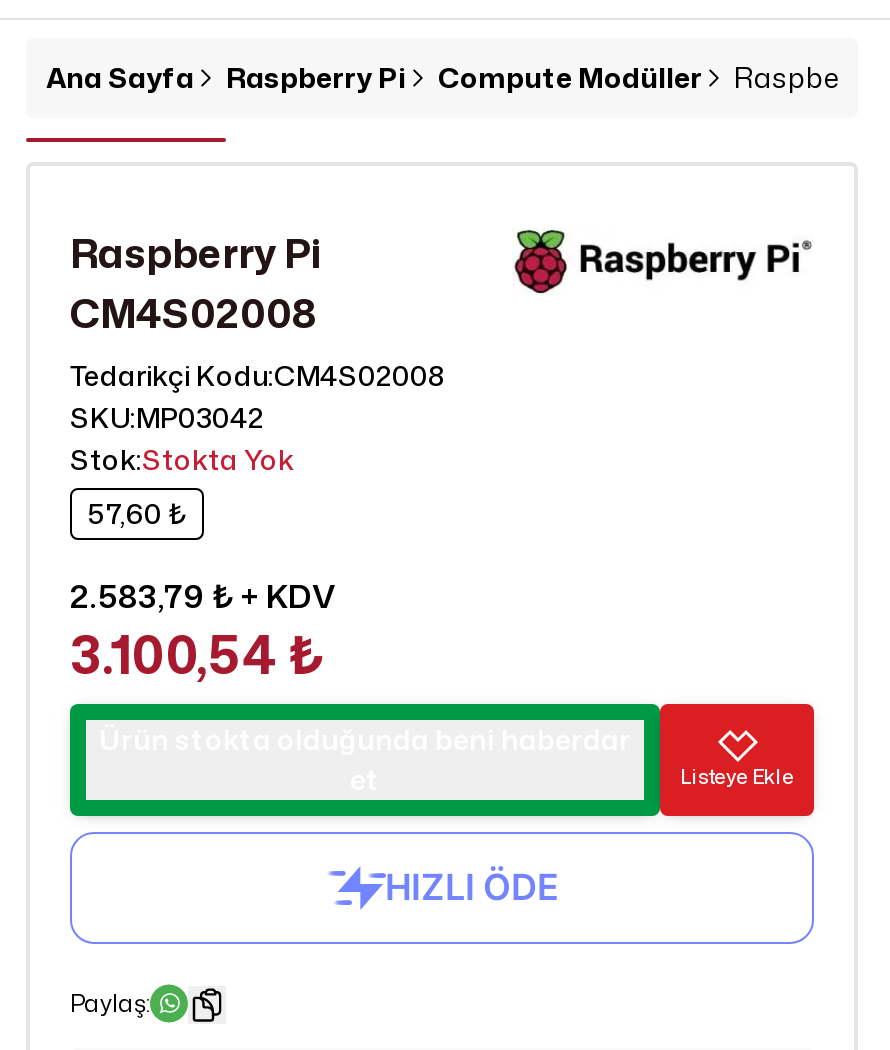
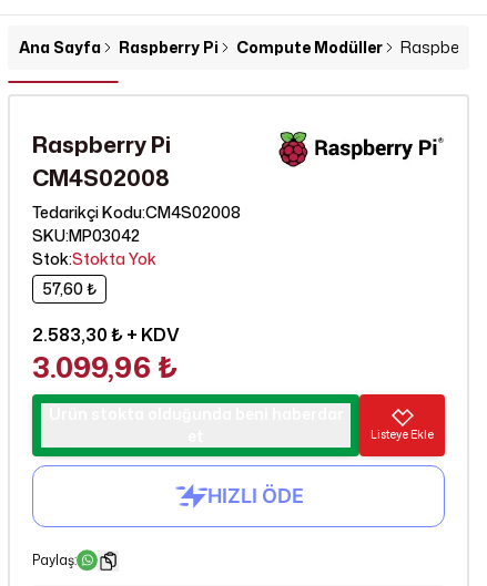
[70,574,336,618] 2.583,79 ₺ + KDV -> [32,322,180,347] 2.583,30 ₺ + KDV
[70,618,324,690] 3.100,54 ₺ -> [32,347,177,387] 3.099,96 ₺

